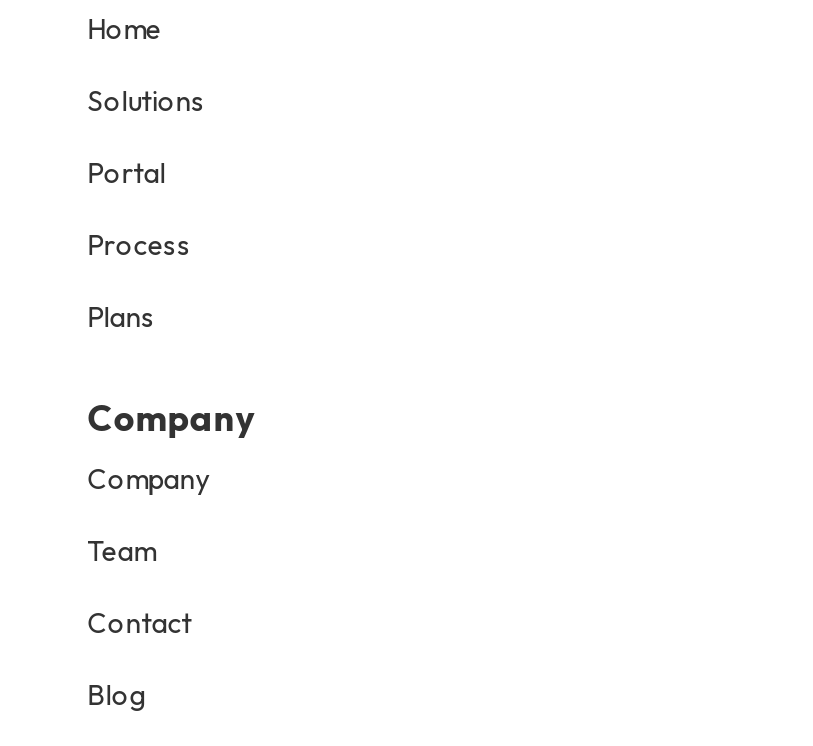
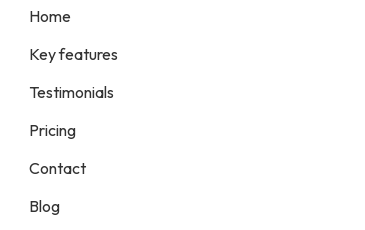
[88,83,256,569] Solutions | Portal | Process | Plans | Company | Company | Team -> [29,44,118,140] Key features | Testimonials | Pricing

